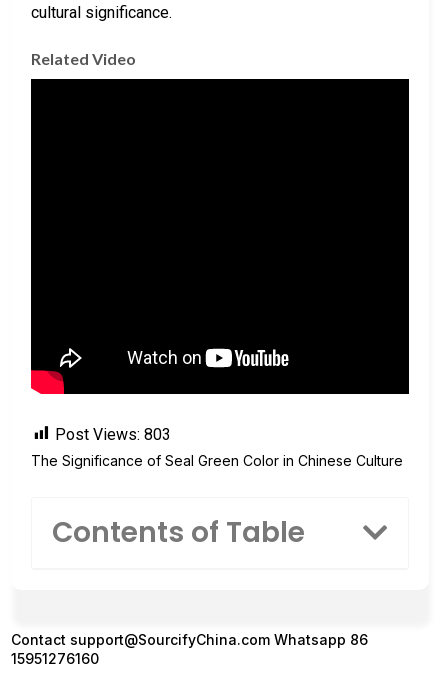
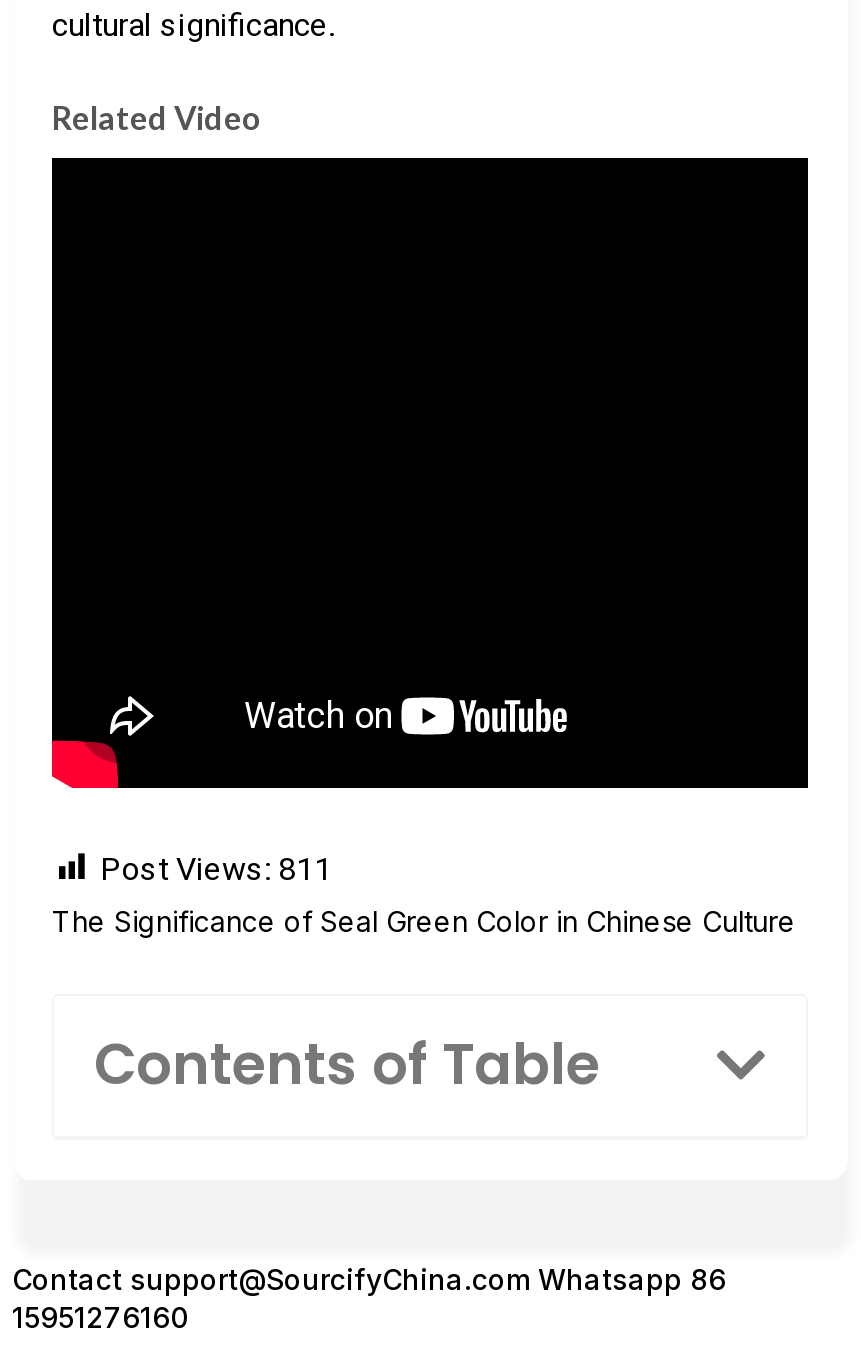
[55,425,171,444] Post Views: 803 -> [100,849,332,887] Post Views: 811

